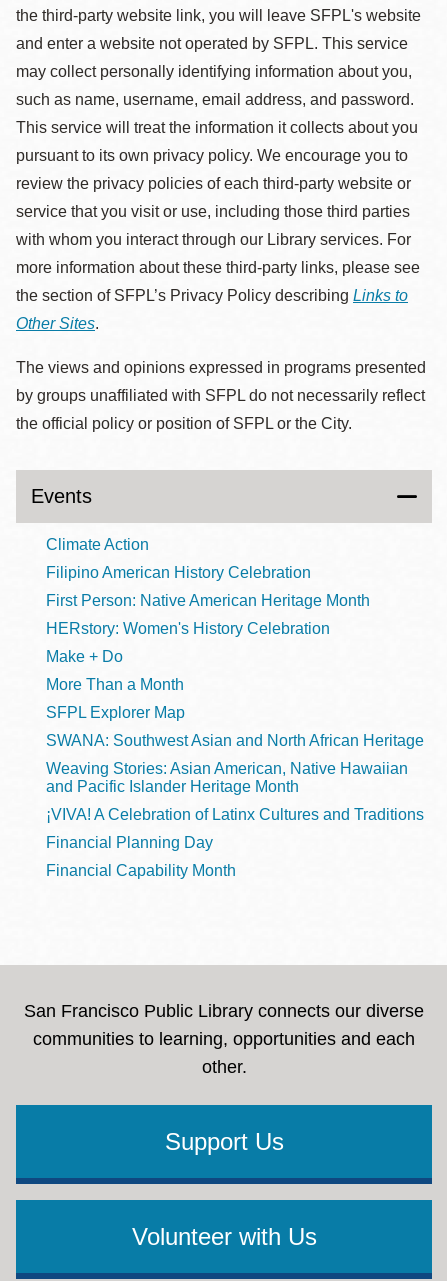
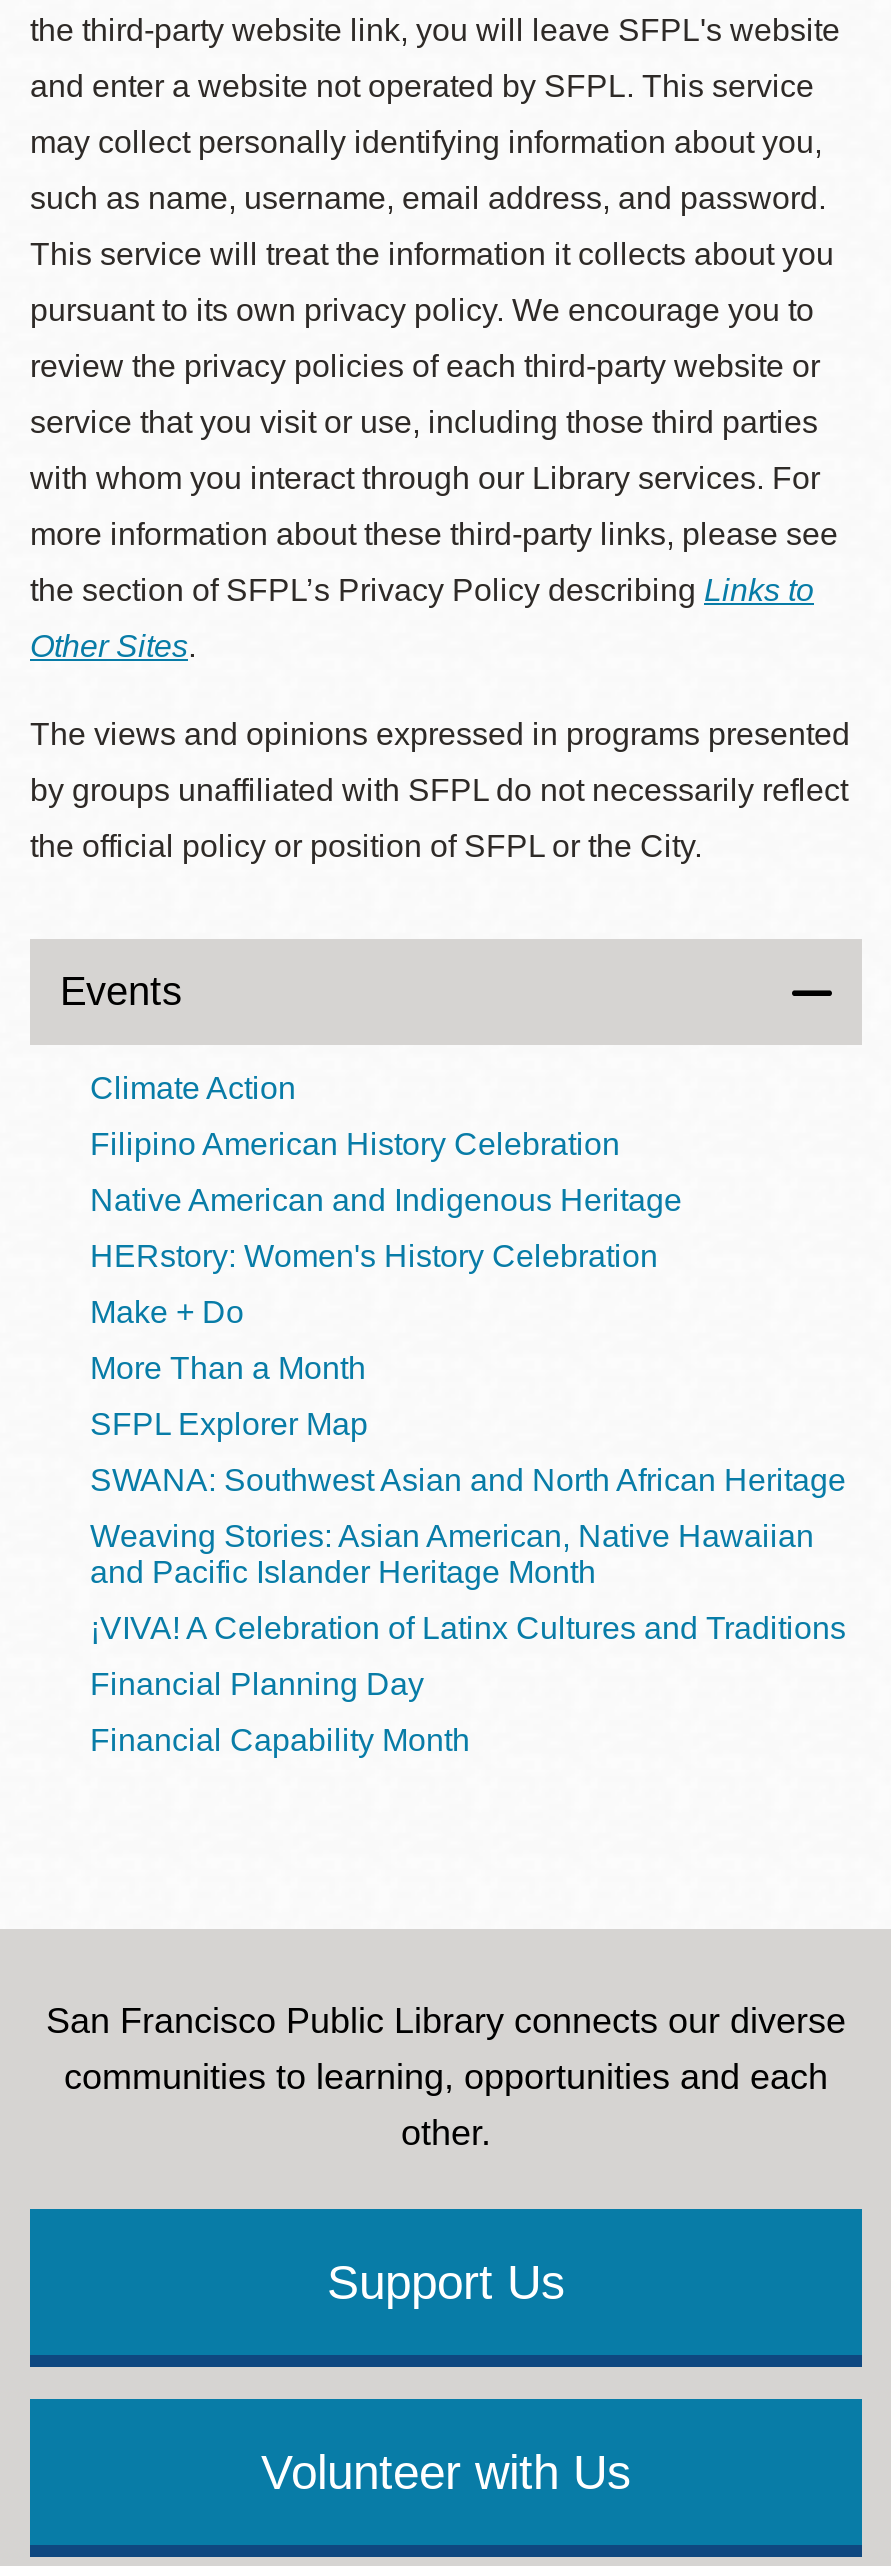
[46,592,370,609] First Person: Native American Heritage Month -> [90,1183,682,1217] Native American and Indigenous Heritage

